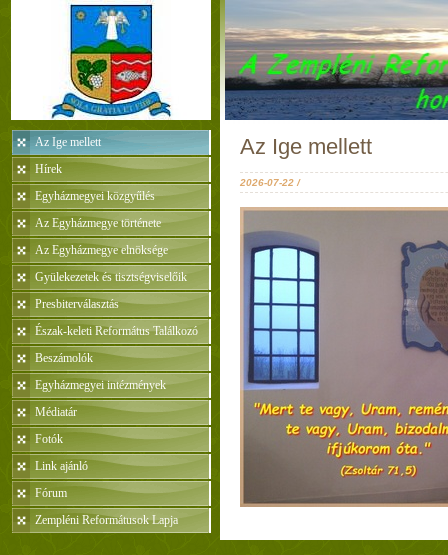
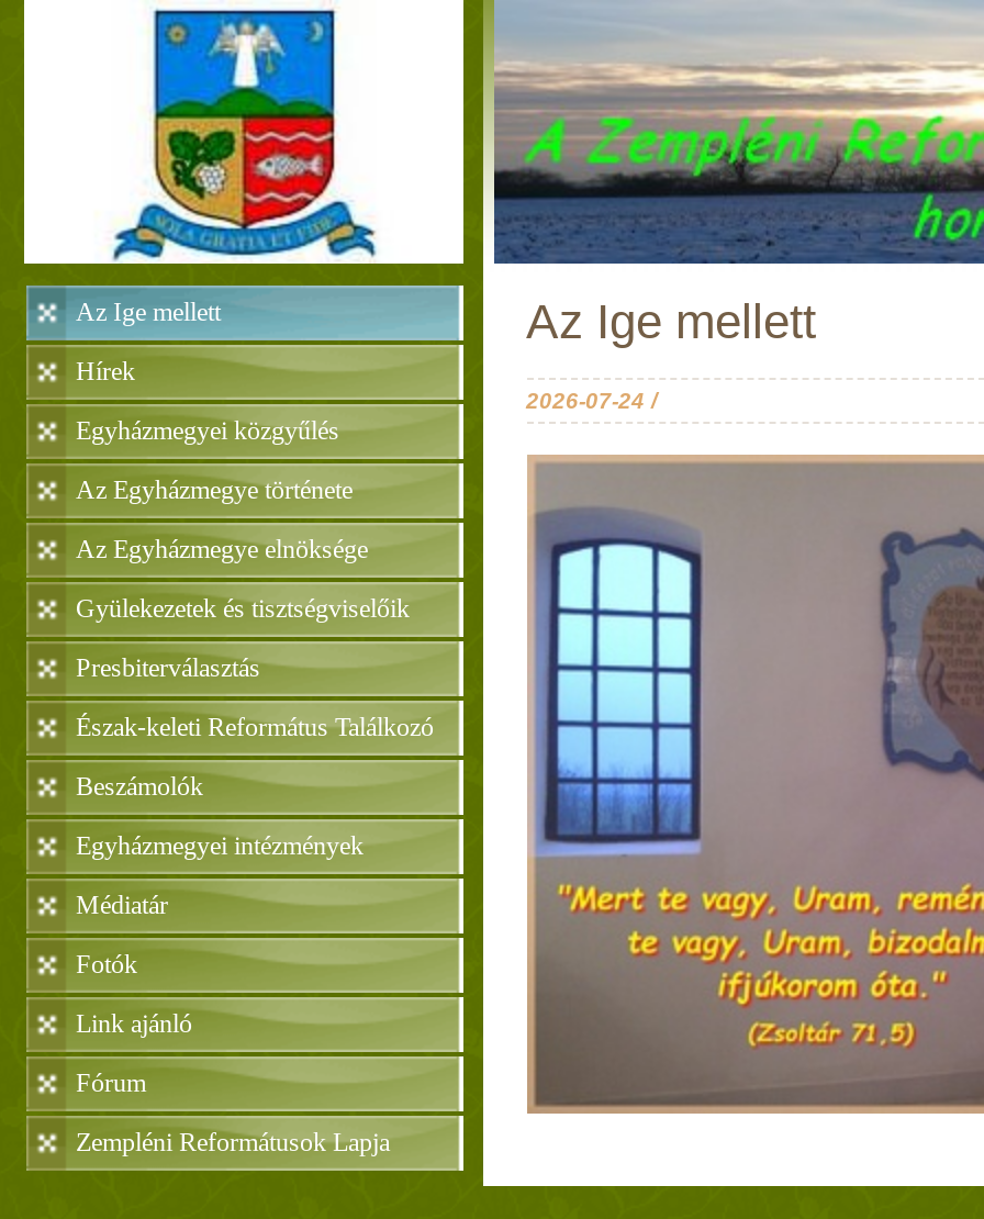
[239,177,299,188] 2026-07-22 / -> [526,389,658,413] 2026-07-24 /

